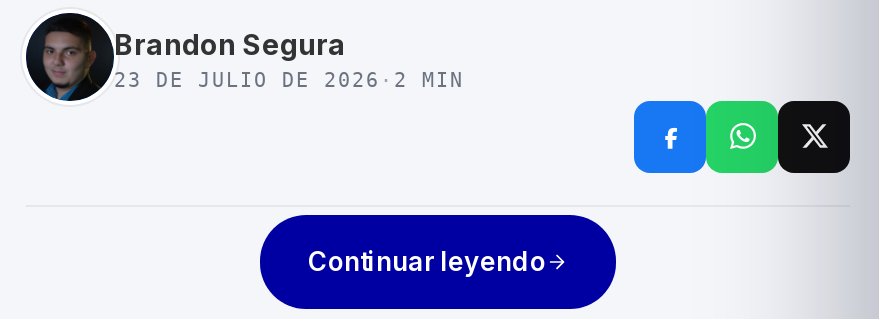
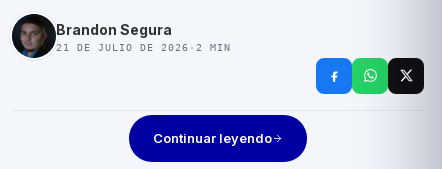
[114,68,464,90] 23 DE JULIO DE 2026 · 2 MIN -> [56,42,231,53] 21 DE JULIO DE 2026 · 2 MIN

